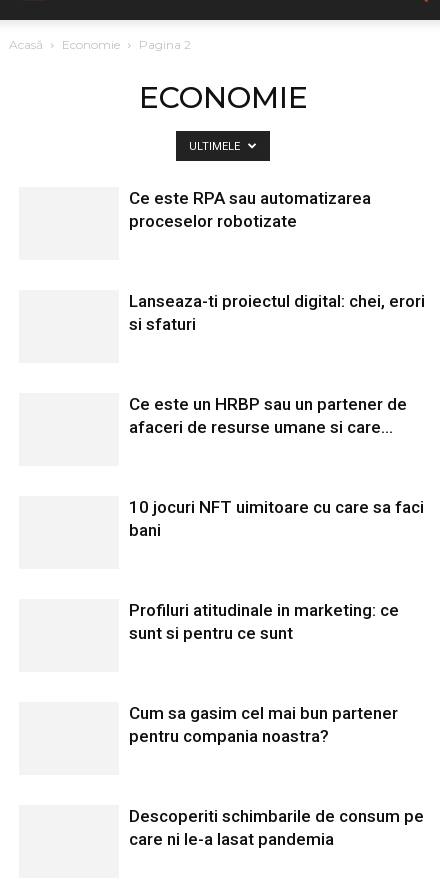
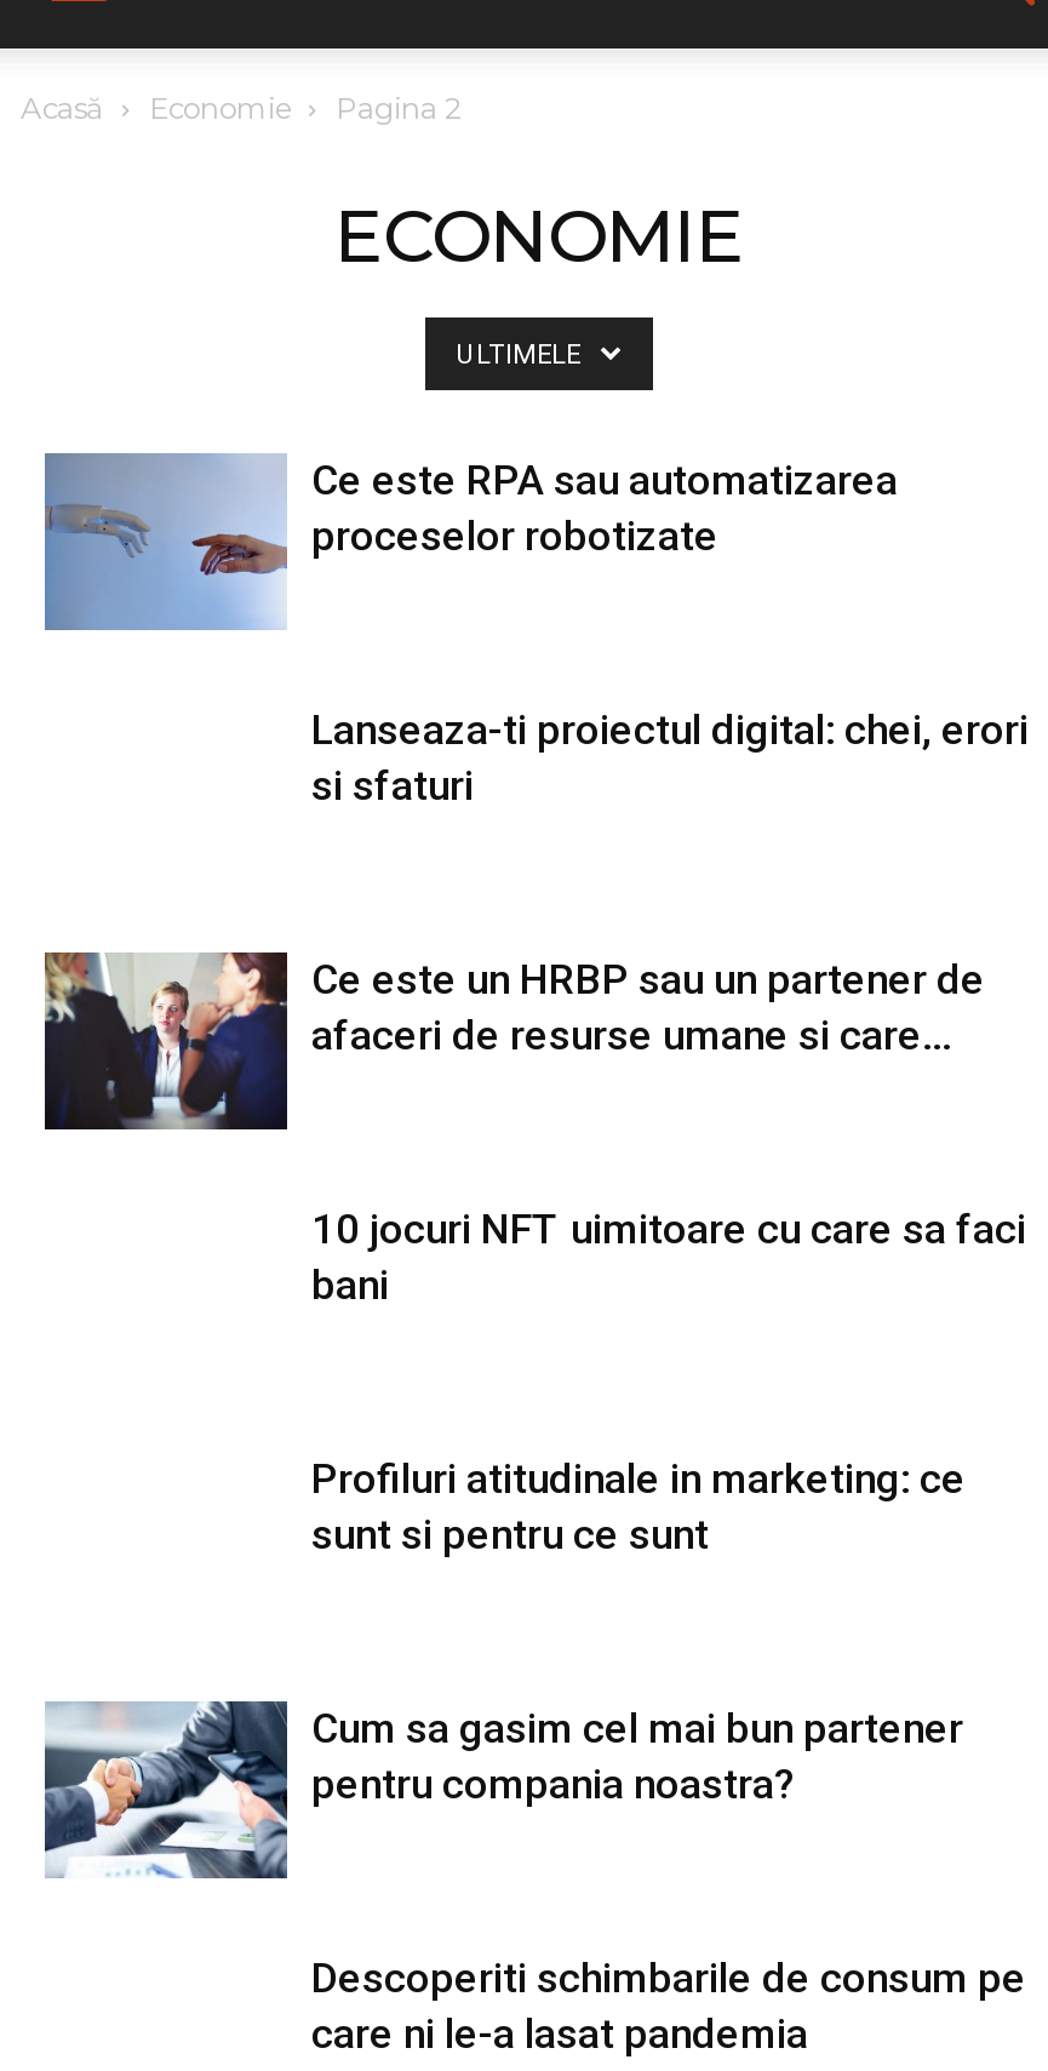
none -> [42,451,290,633] [image]
none -> [42,950,290,1132] [image]
none -> [42,1699,290,1881] [image]

